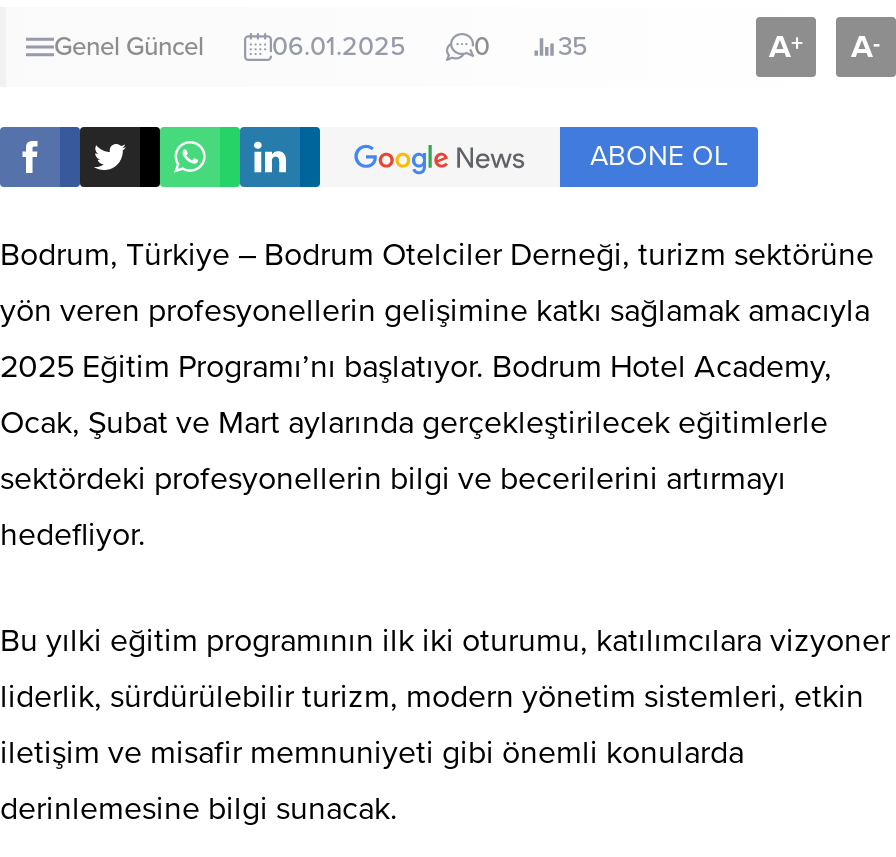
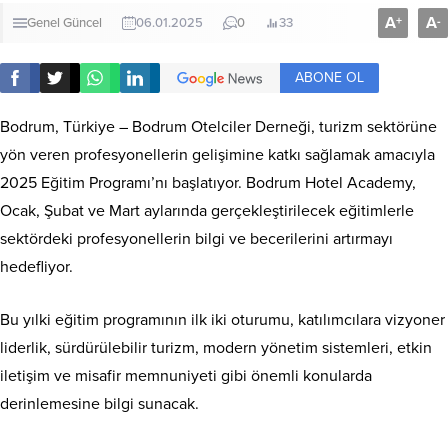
[558,32,588,64] 35 -> [279,15,293,31] 33

